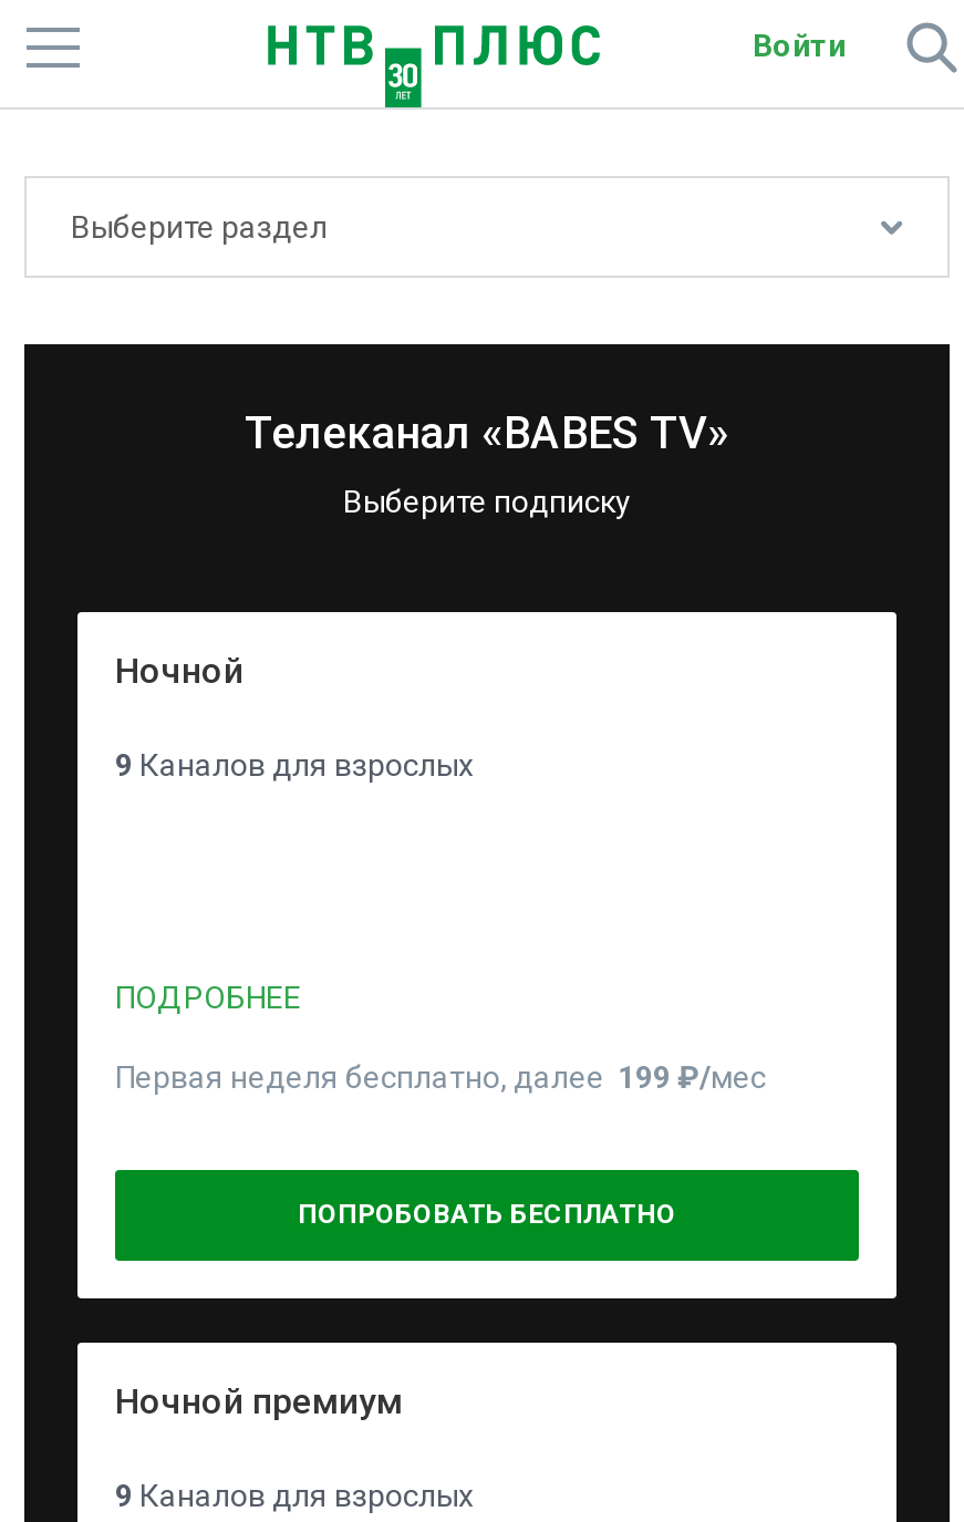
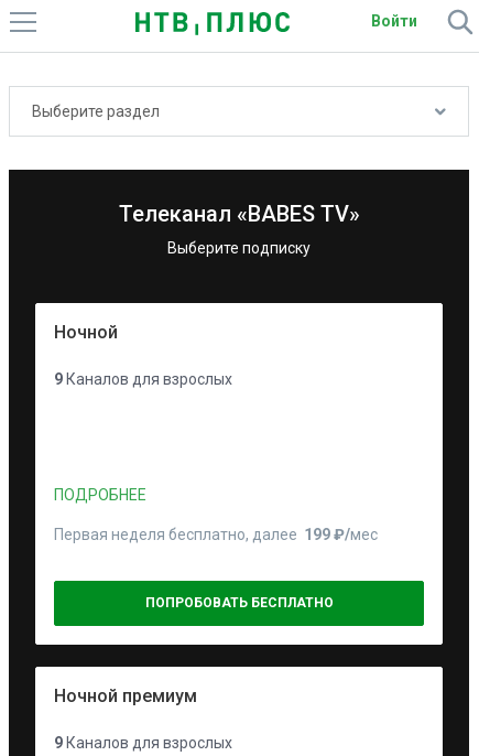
[266,23,602,110] [image] -> [130,11,295,52] [image]

